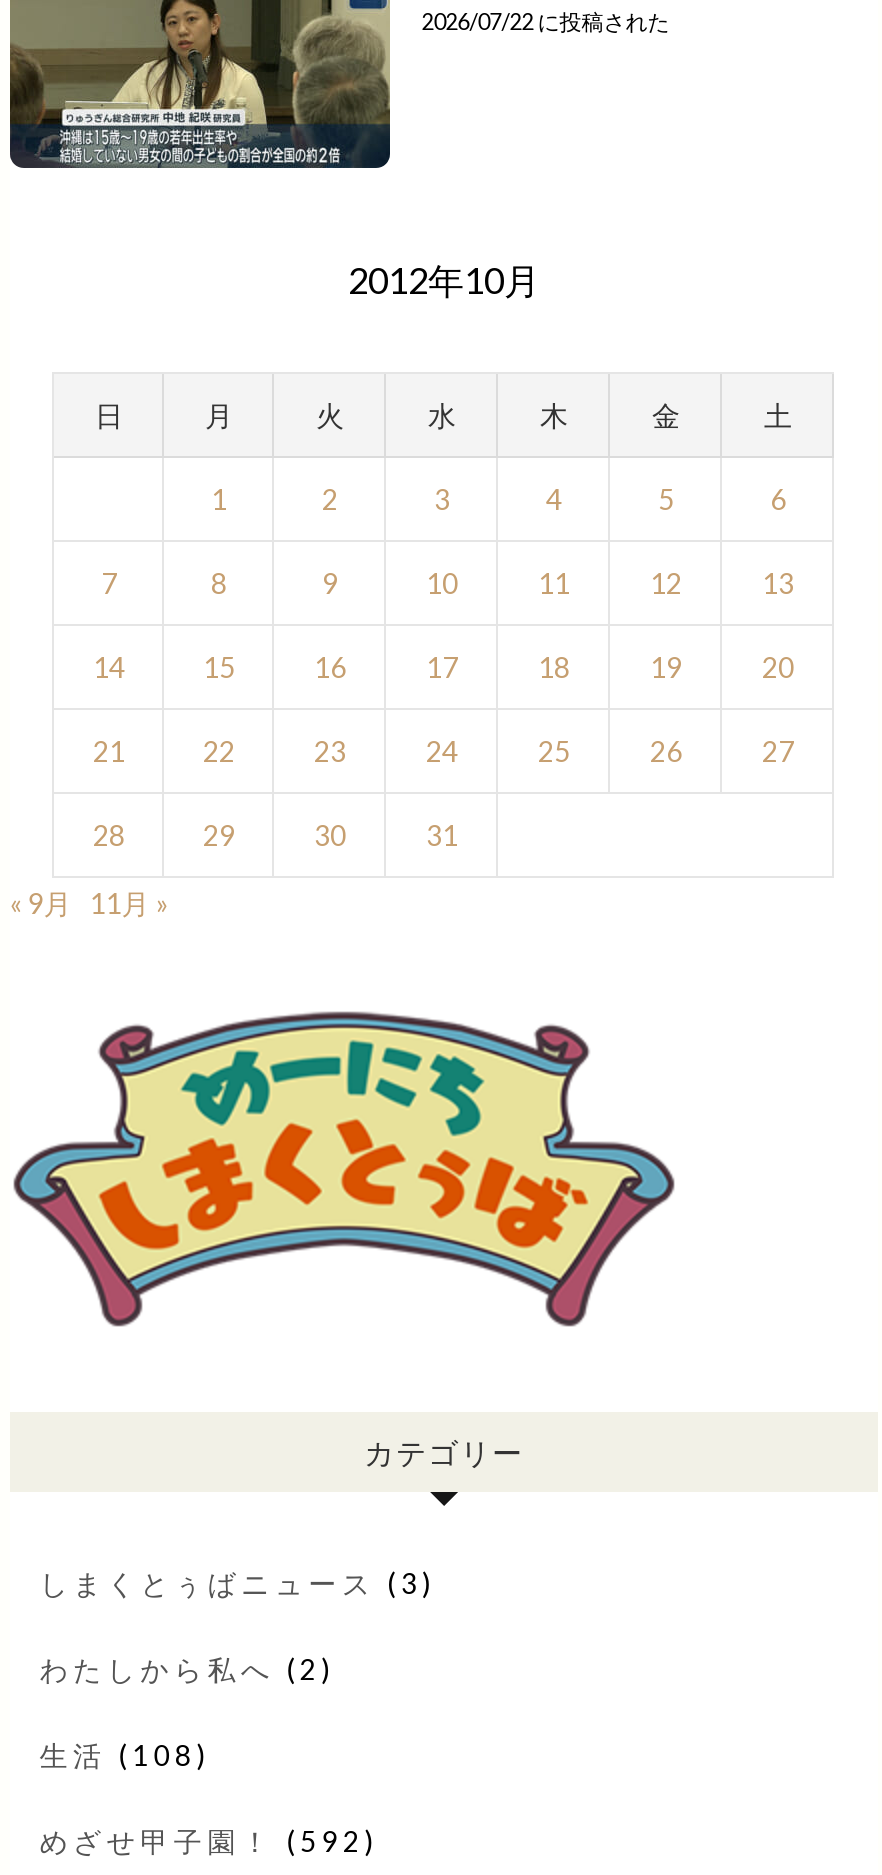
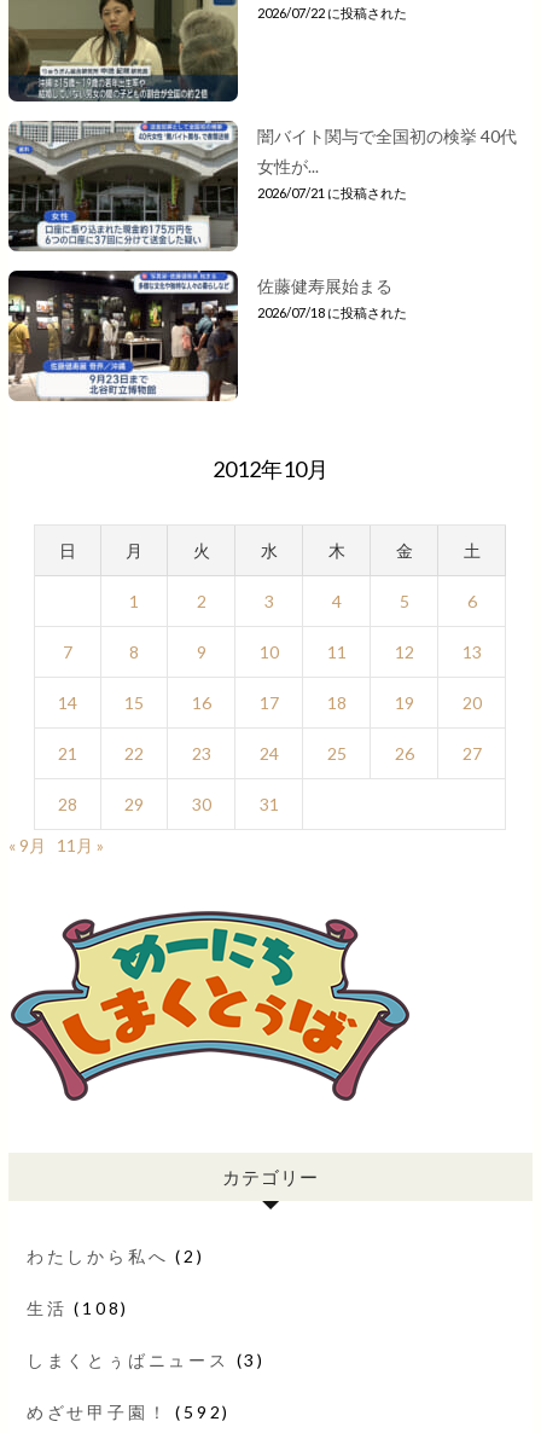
none -> [7,120,516,253] [image] | 闇バイト関与で全国初の検挙 40代 | 女性が... | 2026/07/21 に投稿された
none -> [7,269,407,402] [image] | 佐藤健寿展始まる | 2026/07/18 に投稿された
moved [39,1566,436,1600] -> [26,1350,266,1370]: しまくとぅばニュース(3)

